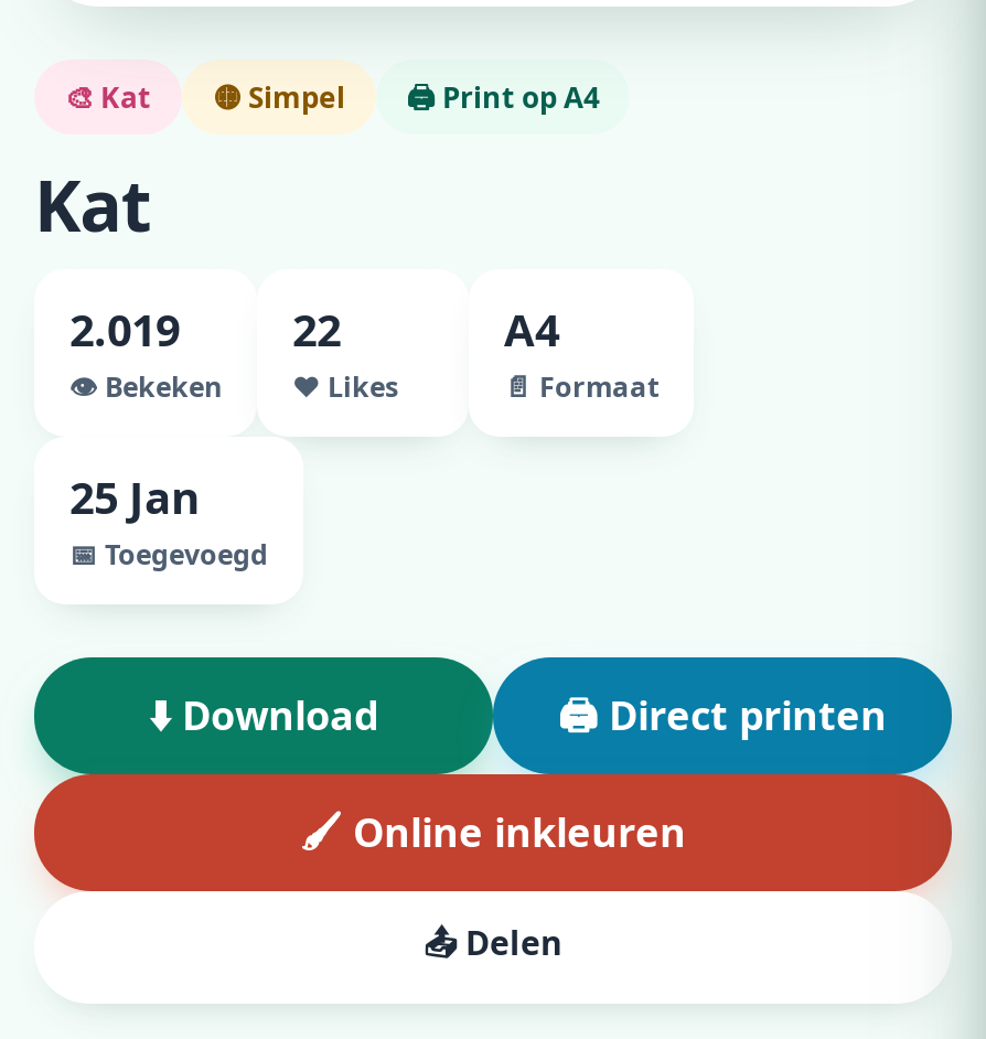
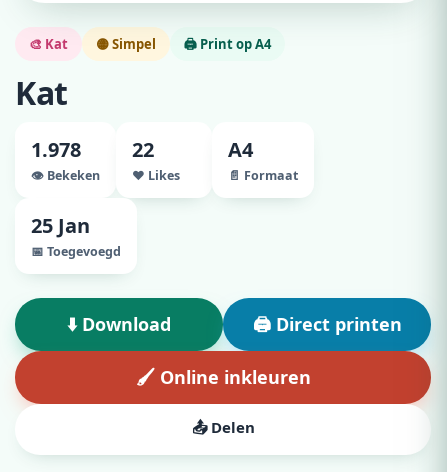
[69,300,341,360] 2.019 22 -> [31,136,154,163] 1.978 22

